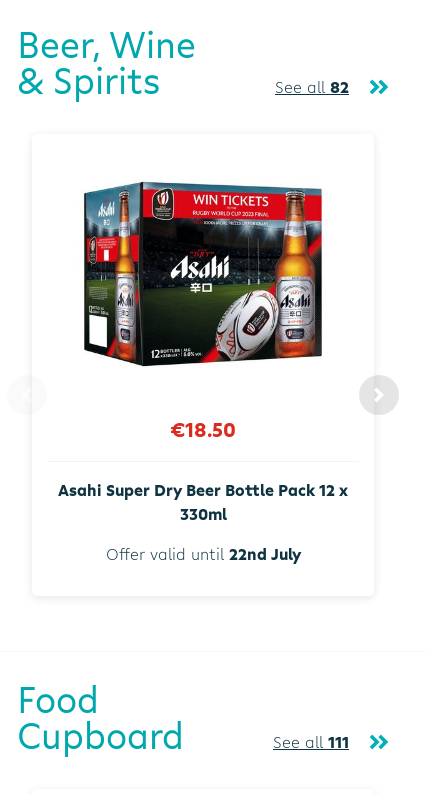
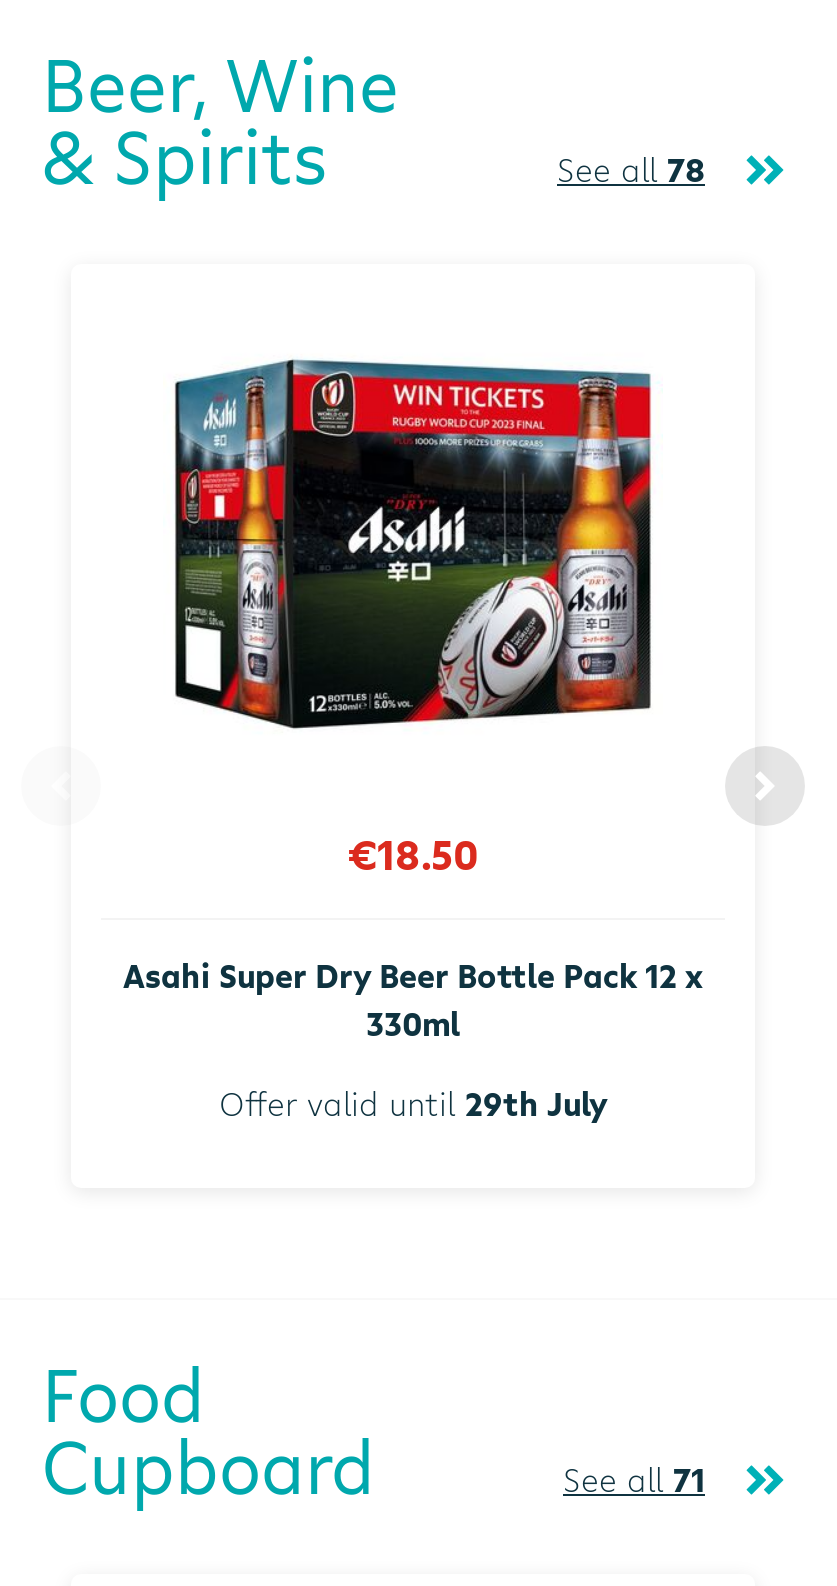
[275,76,349,98] See all 82 -> [557,148,705,192] See all 78
[105,543,300,565] Offer valid until 22nd July -> [219,1081,607,1125] Offer valid until 29th July
[273,731,349,753] See all 111 -> [563,1457,705,1501] See all 71

